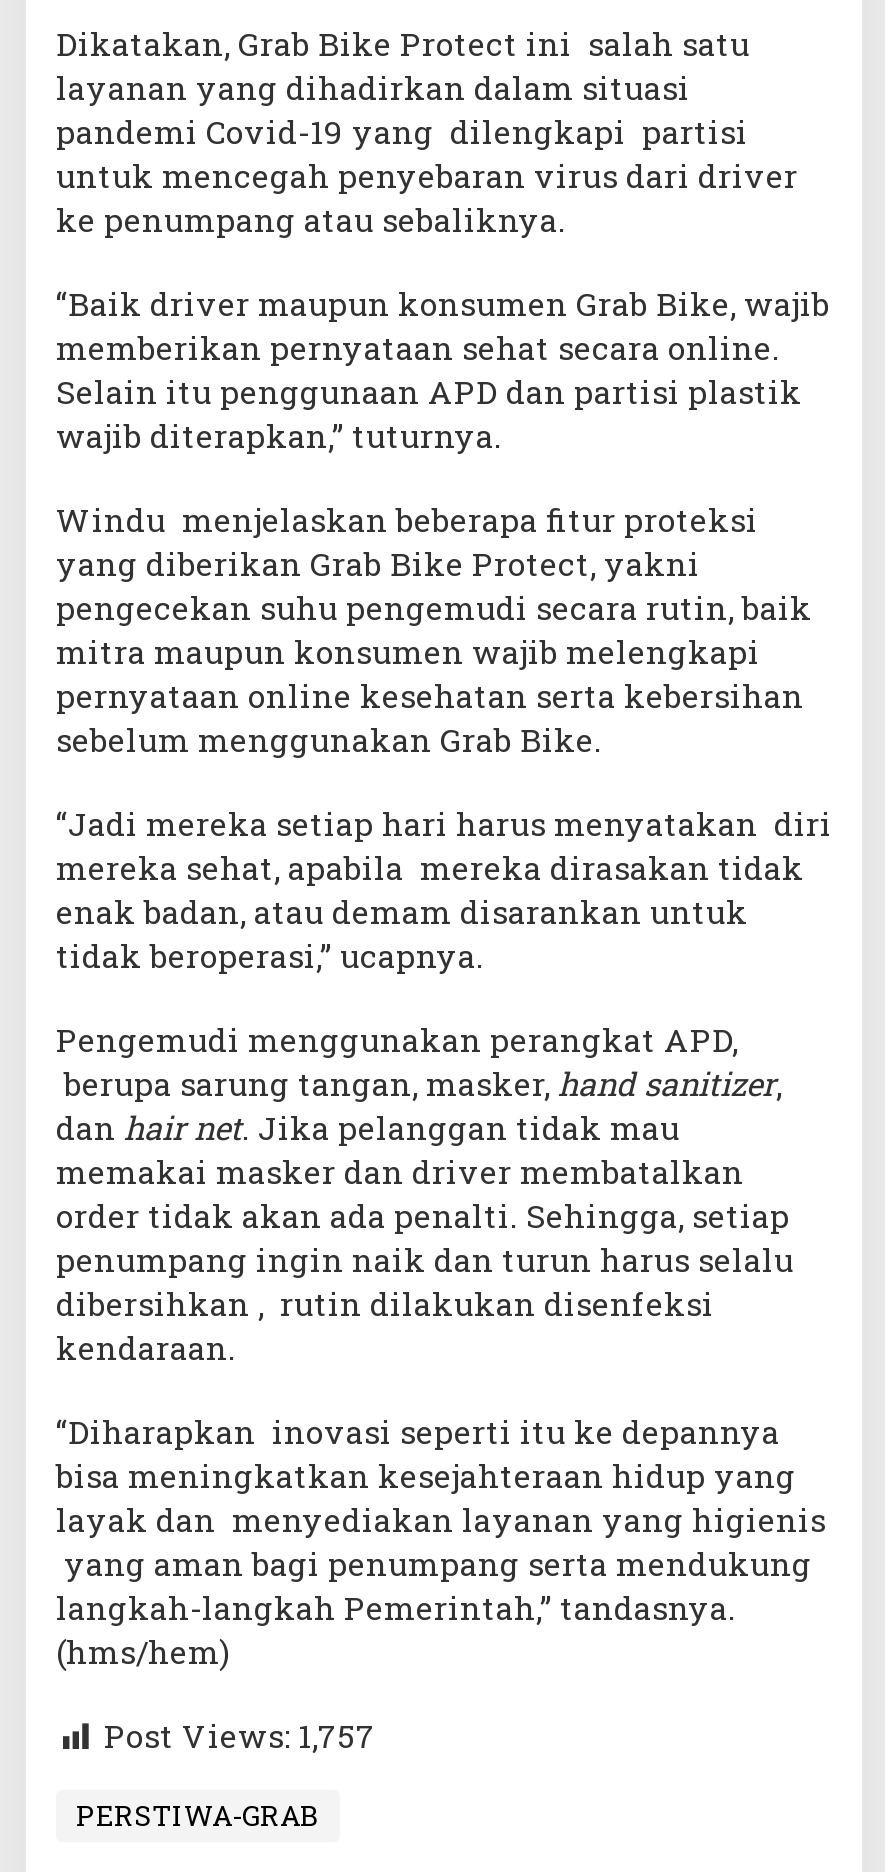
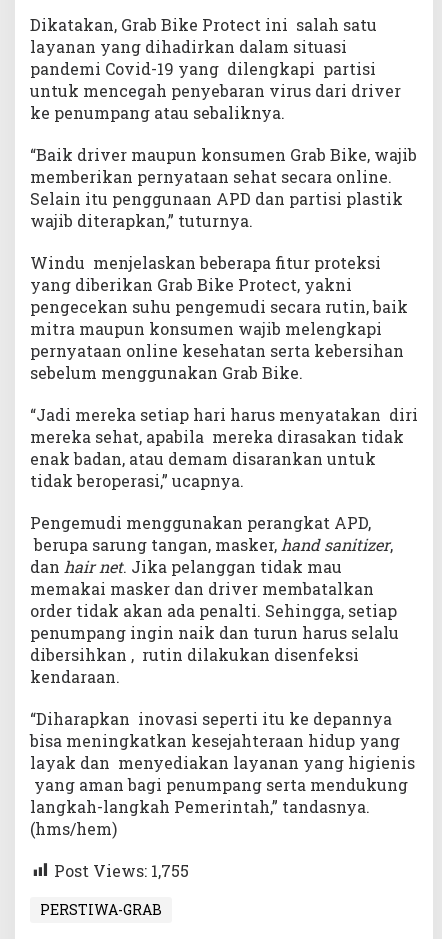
[104,1713,376,1755] Post Views: 1,757 -> [54,860,189,881] Post Views: 1,755

